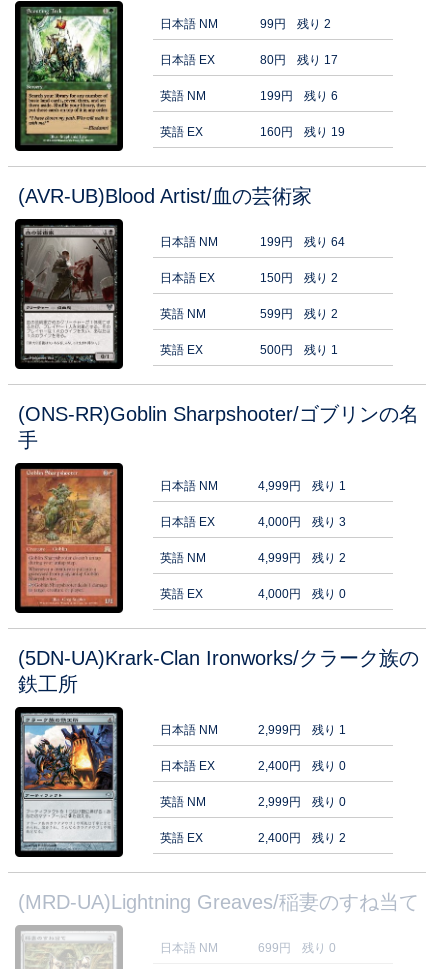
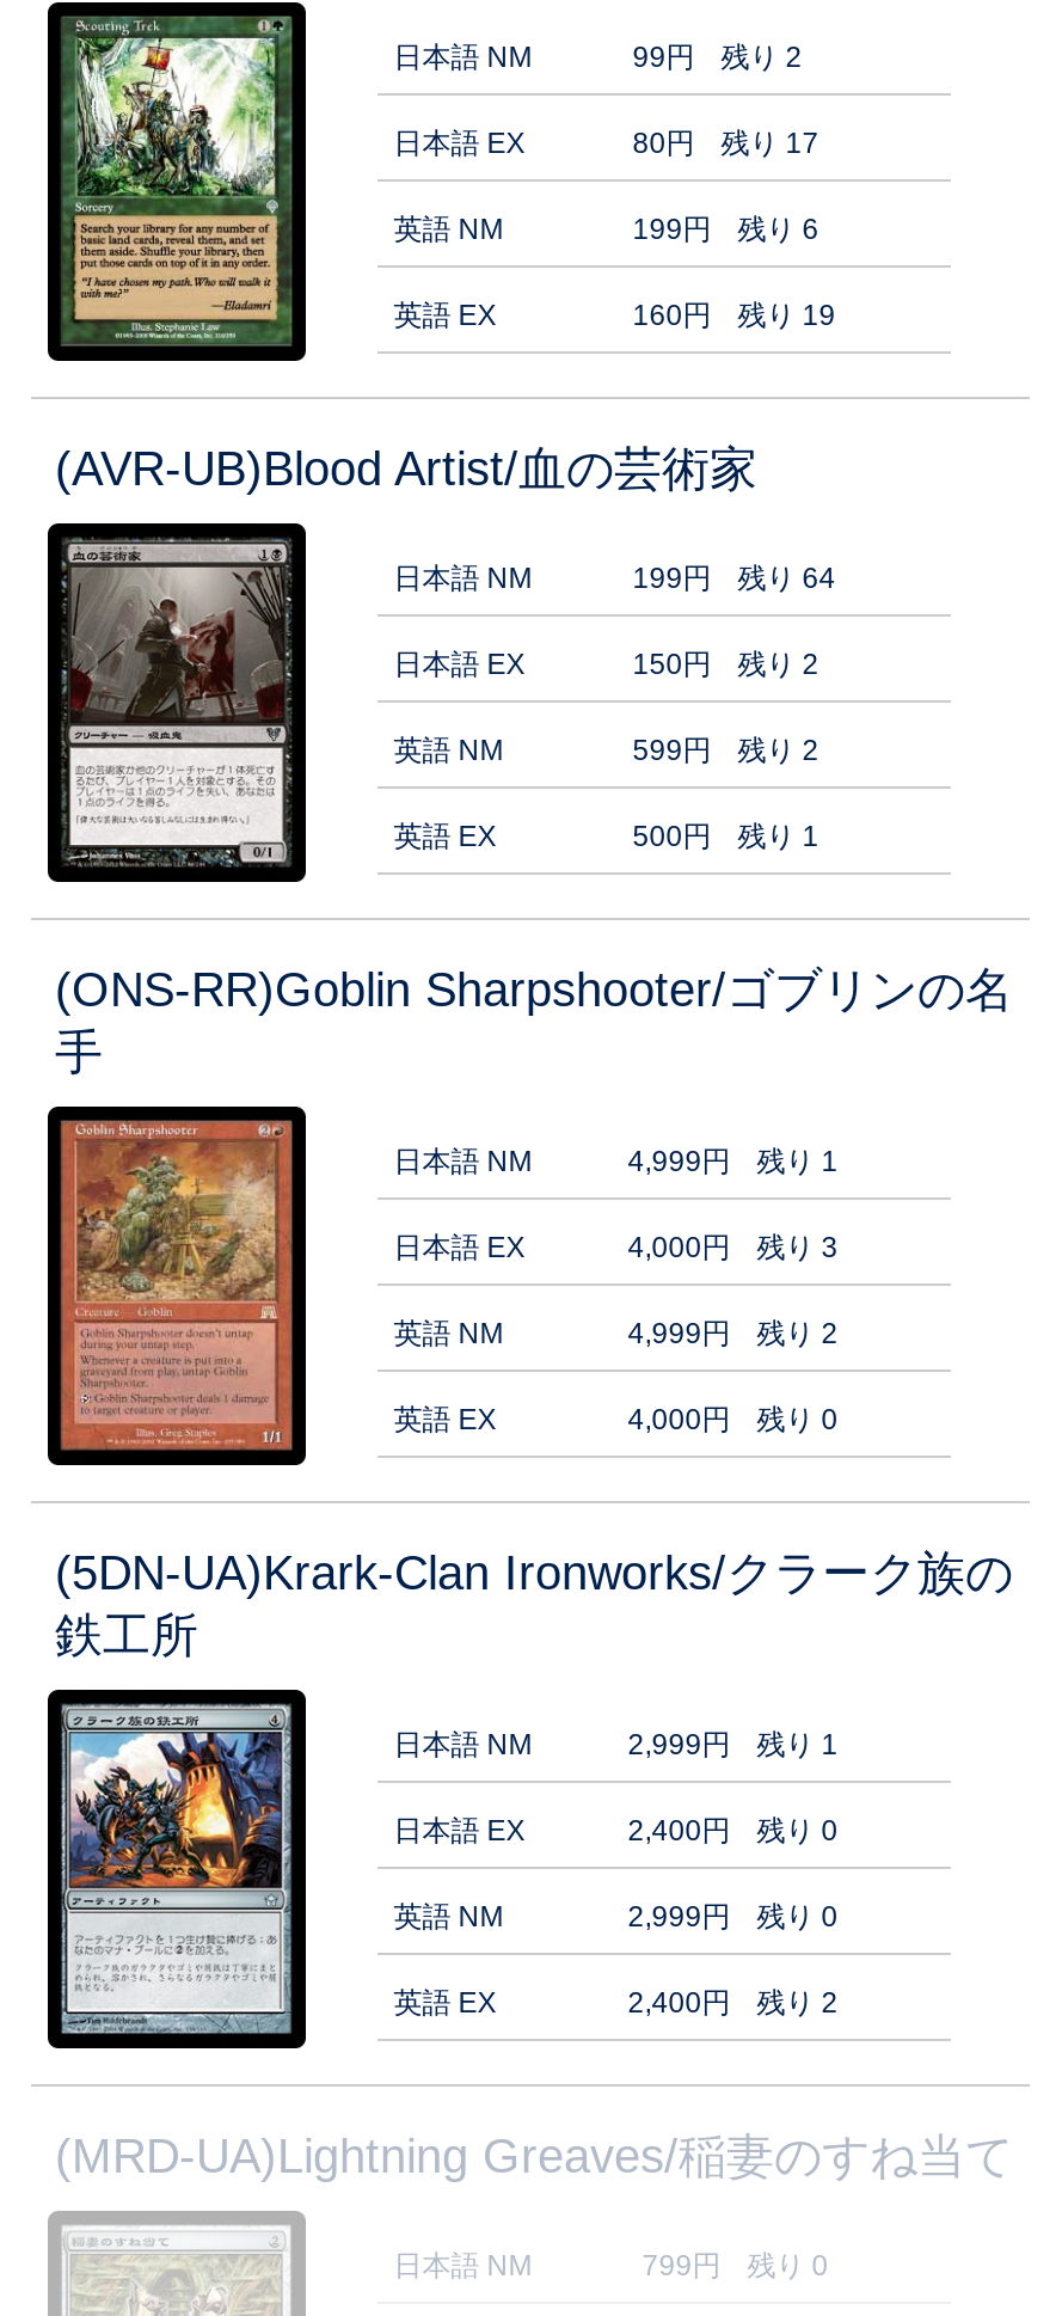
[258,941,336,955] 699円 残り 0 -> [642,2249,828,2282] 799円 残り 0

